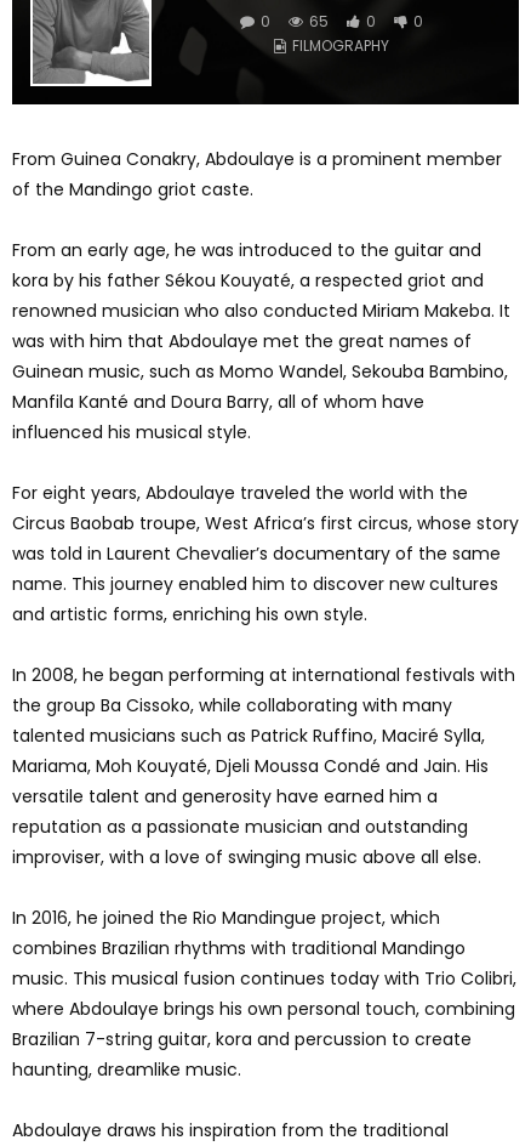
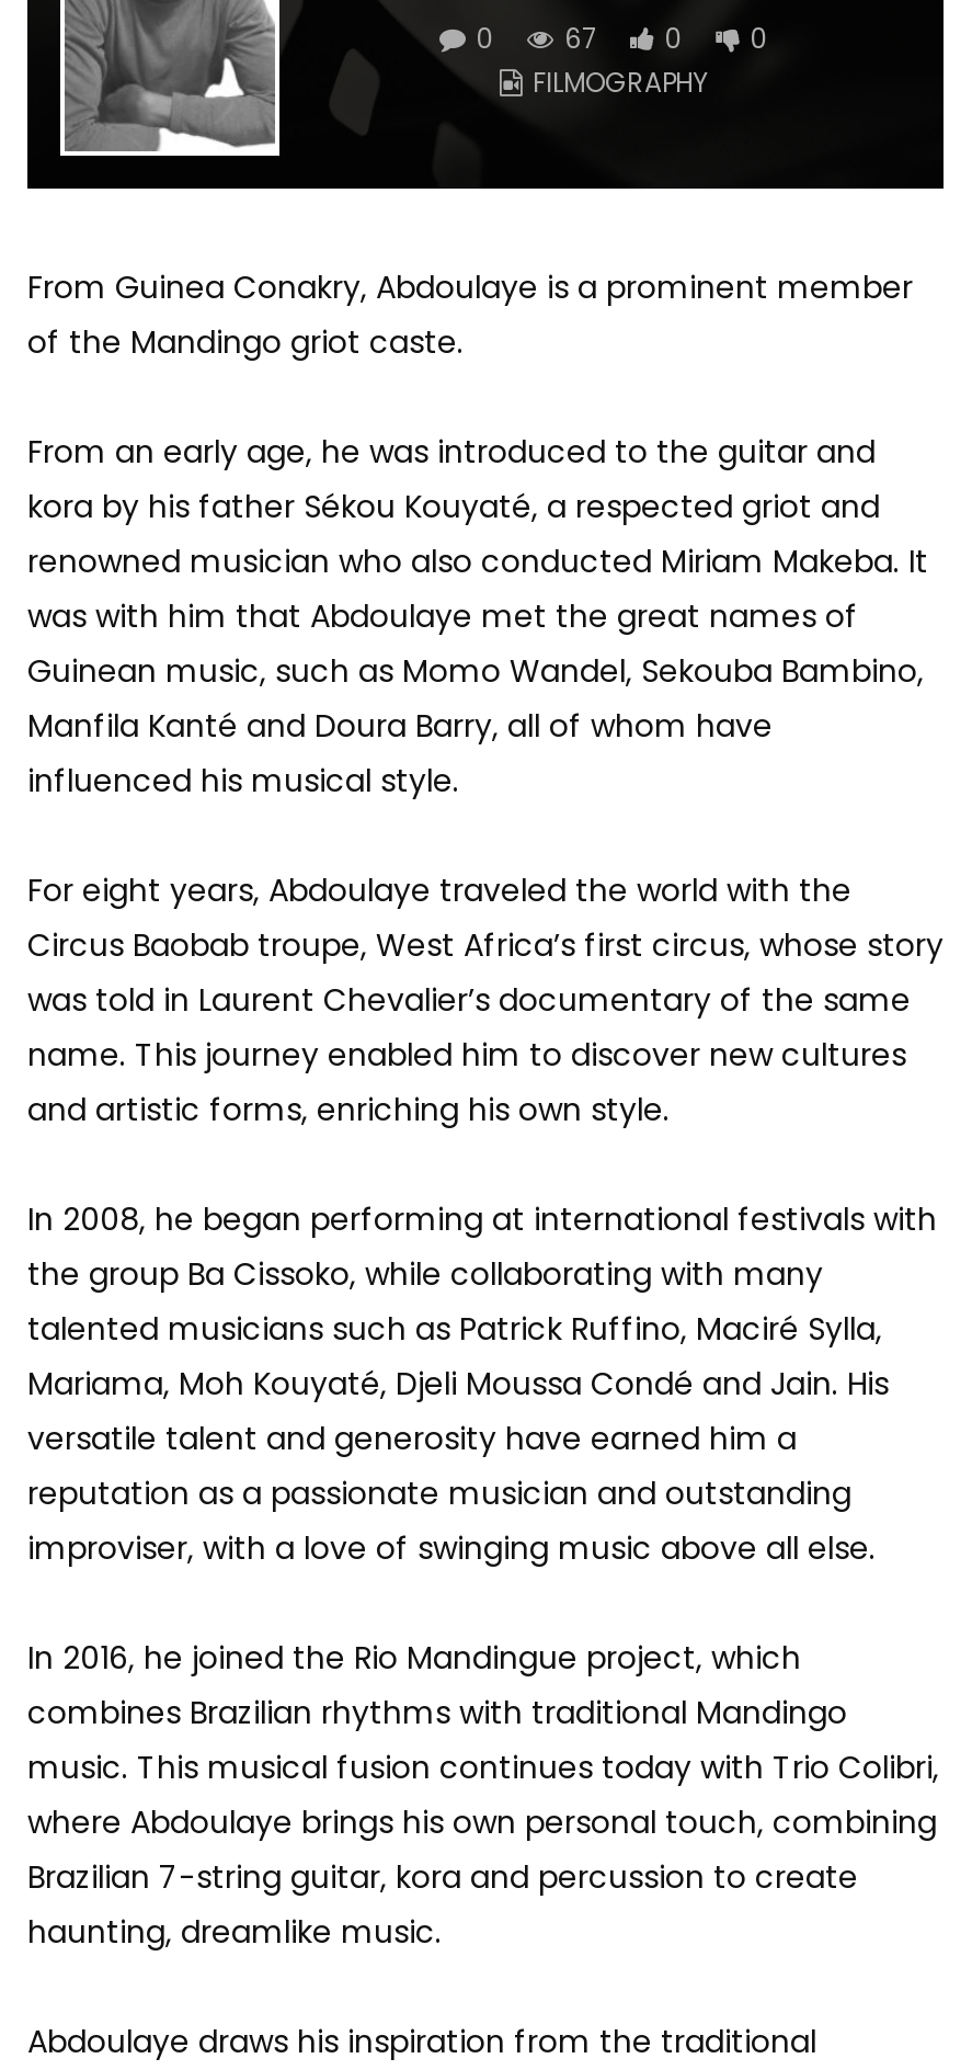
[260,11,422,32] 0 65 0 0 -> [477,20,768,57] 0 67 0 0

